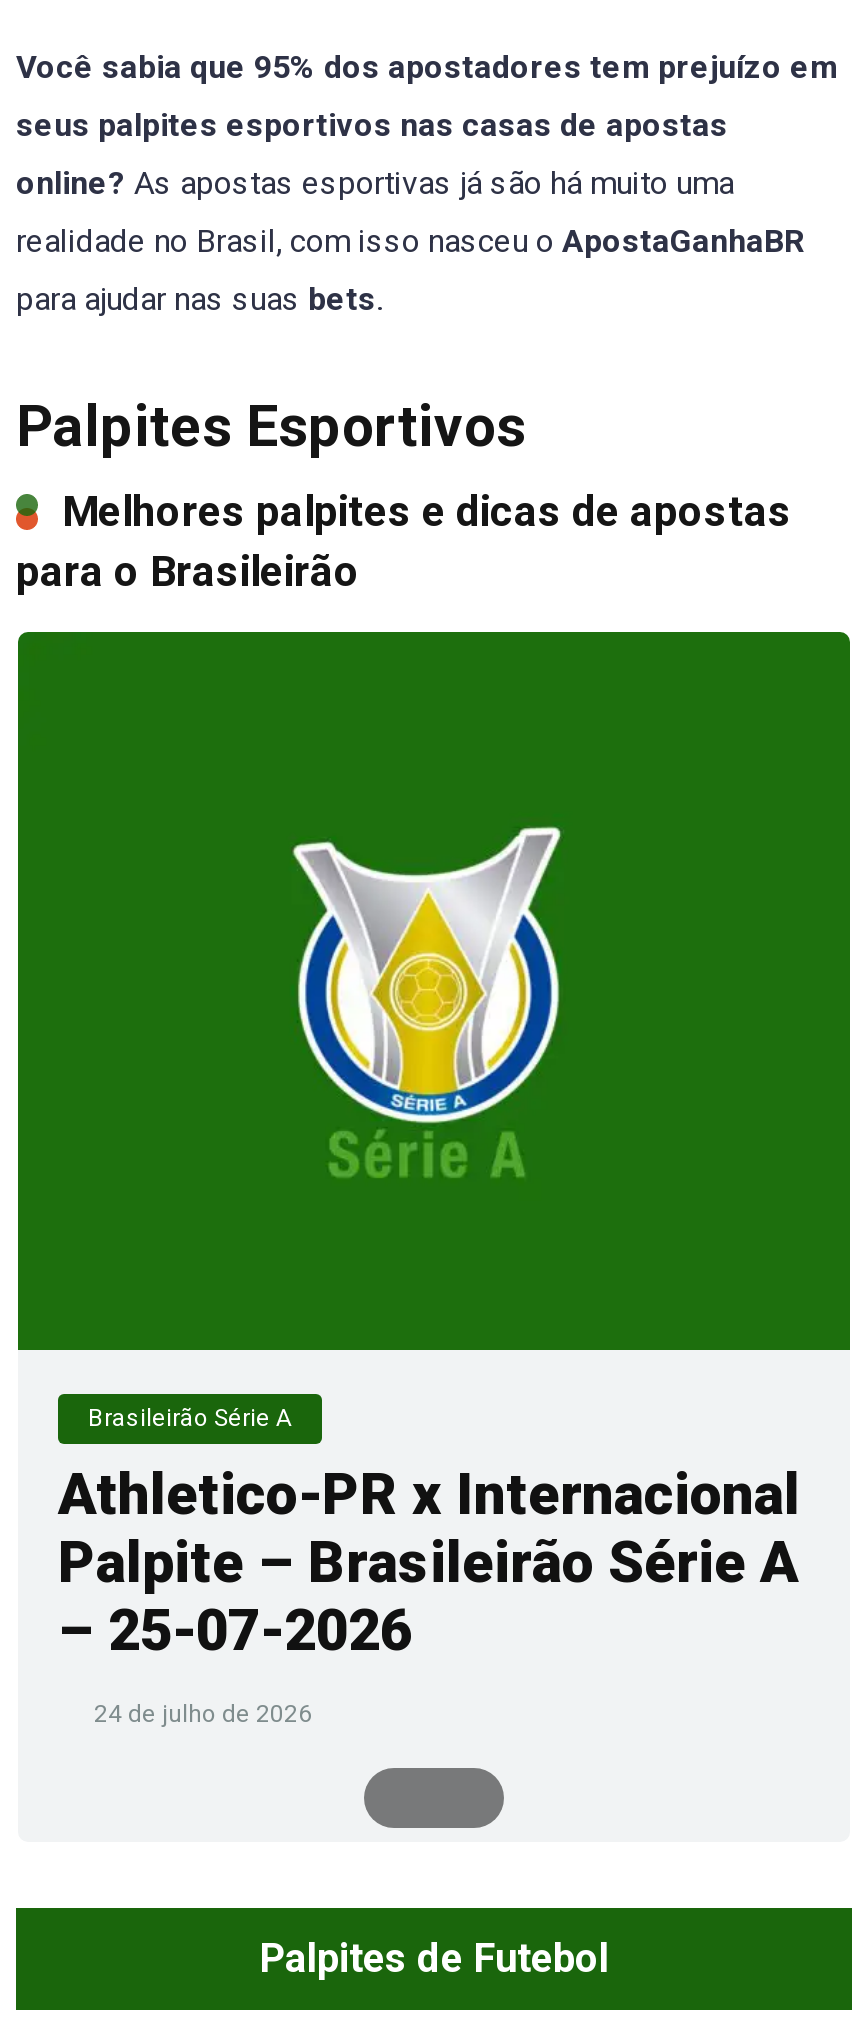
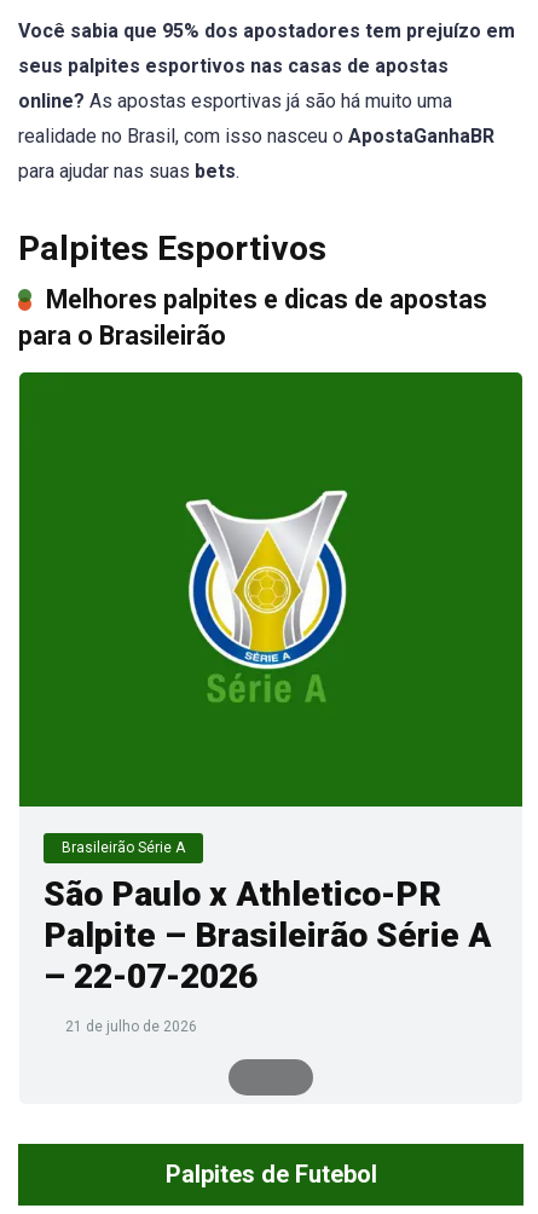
[58,1463,800,1529] Athletico-PR x Internacional -> [44,875,441,914] São Paulo x Athletico-PR
[58,1599,412,1665] – 25-07-2026 -> [44,957,258,997] – 22-07-2026
[88,1701,312,1729] 24 de julho de 2026 -> [62,1018,197,1035] 21 de julho de 2026

